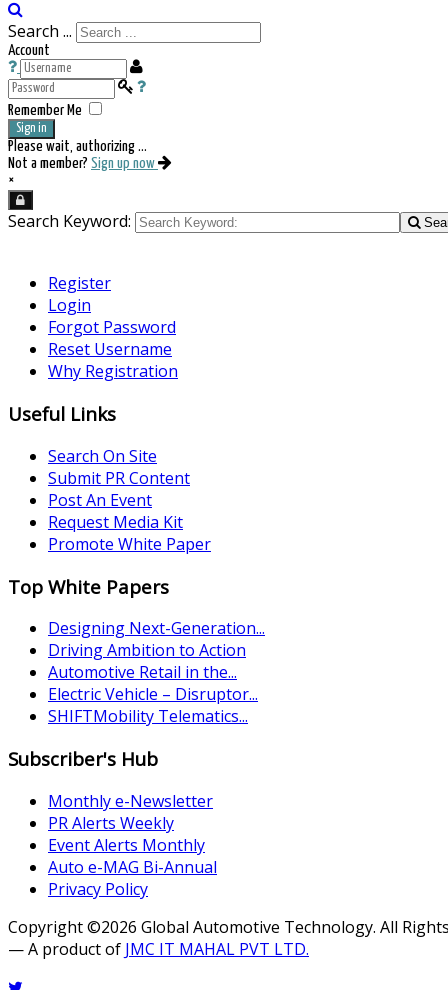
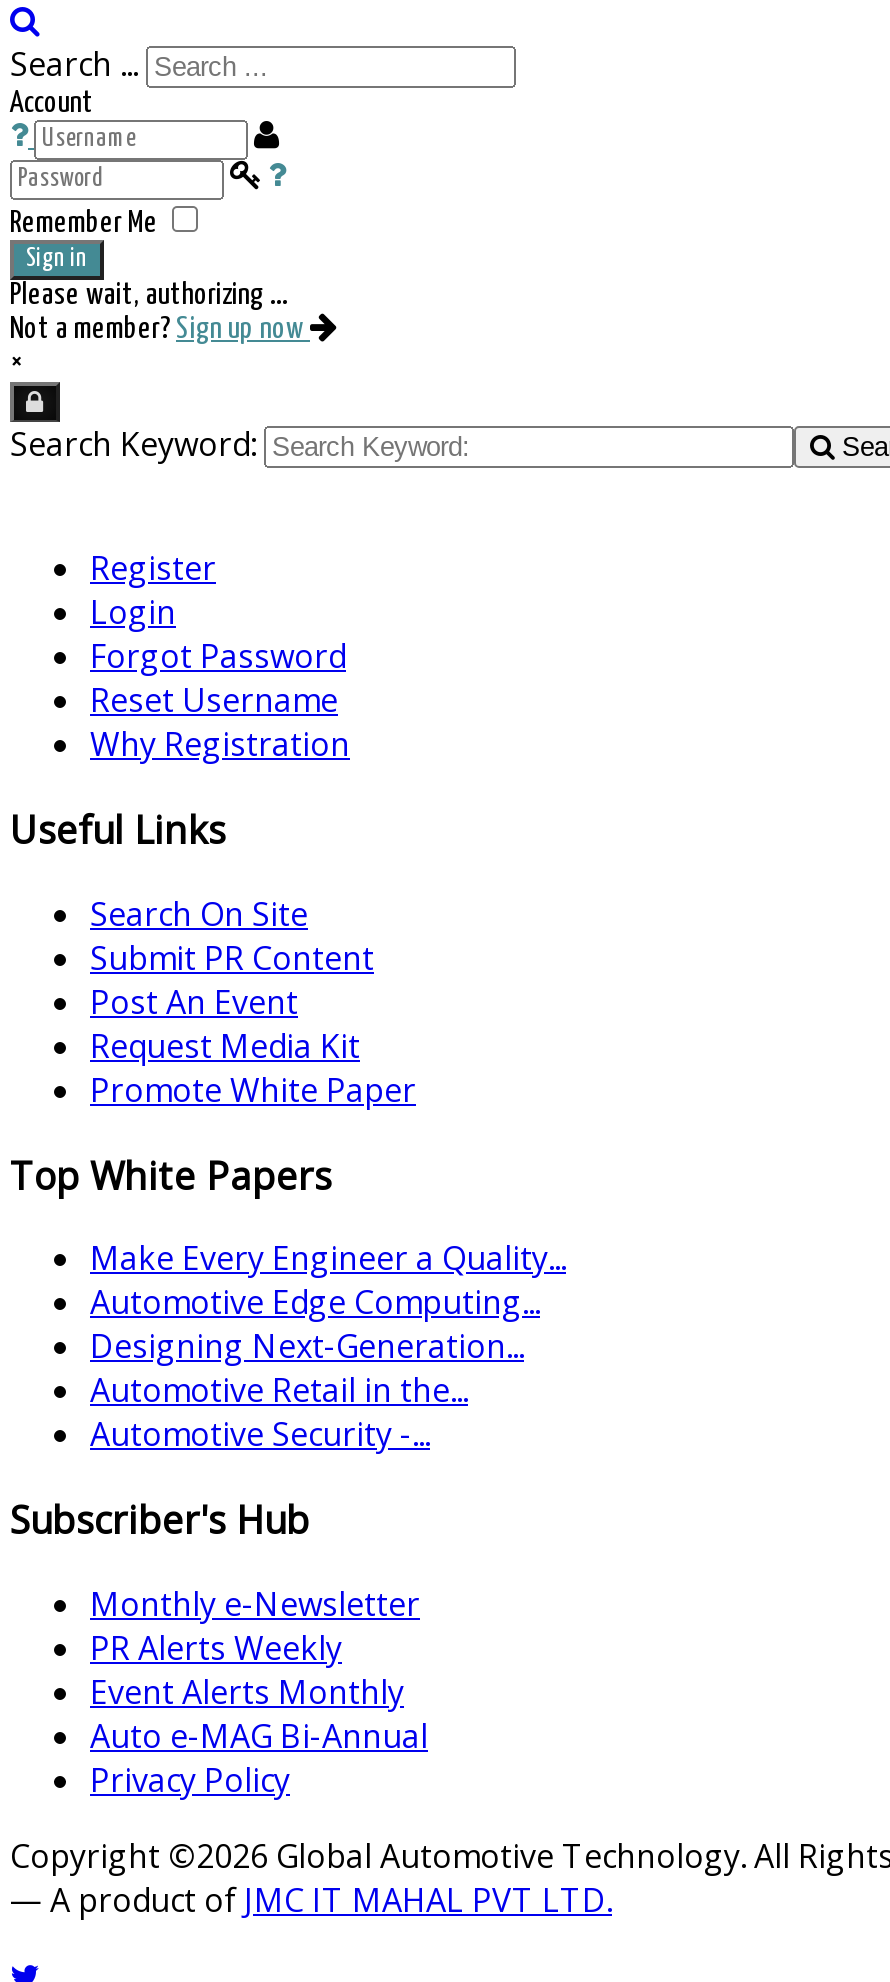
none -> [90,1237,566,1325] Make Every Engineer a Quality... | Automotive Edge Computing...
moved [48,617,265,639] -> [90,1325,524,1369]: Designing Next-Generation...
[48,639,246,661] Driving Ambition to Action -> none
moved [48,661,237,683] -> [90,1369,468,1413]: Automotive Retail in the...
[48,683,258,727] Electric Vehicle – Disruptor... | SHIFTMobility Telematics... -> [90,1413,430,1457] Automotive Security -...

